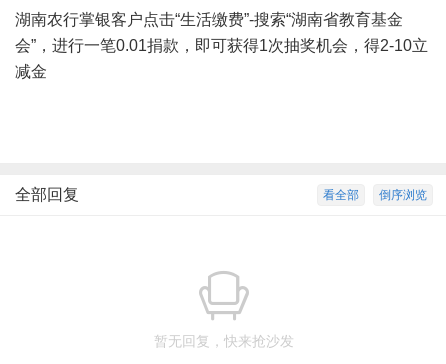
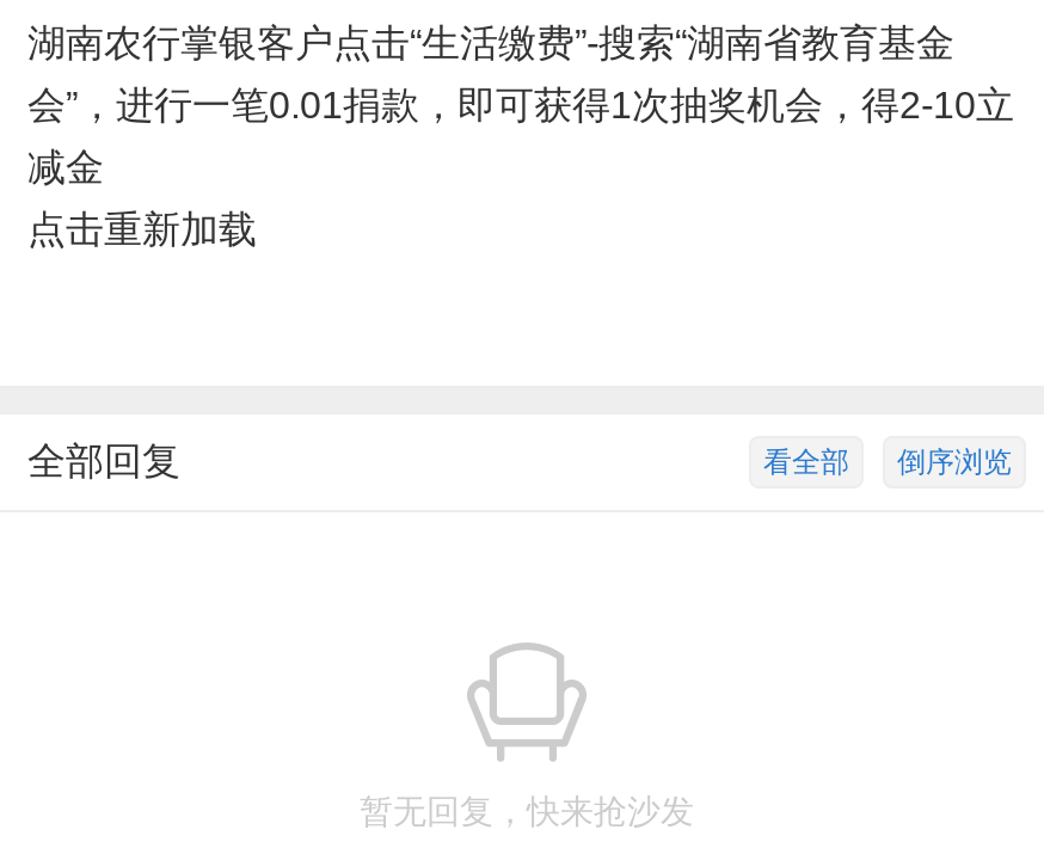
none -> [27,209,257,250] 点击重新加载

